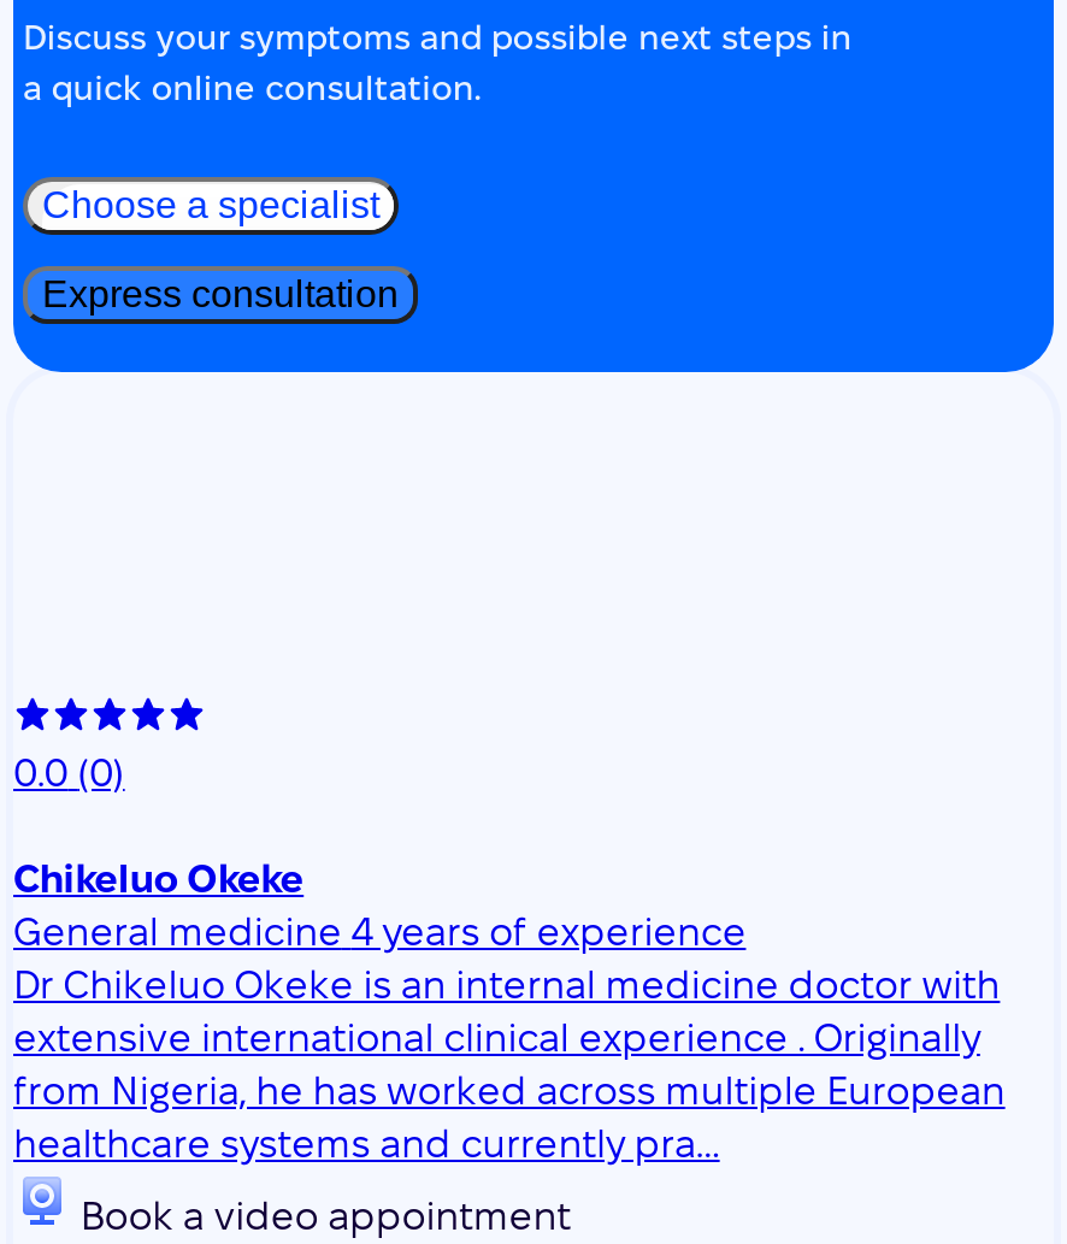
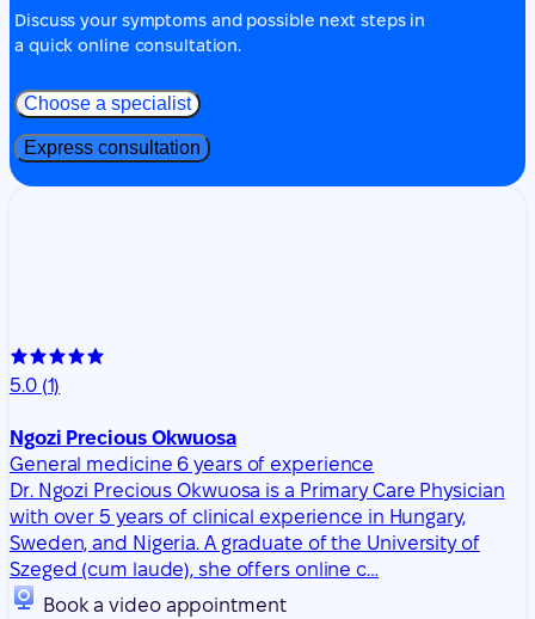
[13,752,125,793] 0.0 (0) -> [10,375,60,395] 5.0 (1)
[13,858,1005,1164] Chikeluo Okeke | General medicine 4 years of experience | Dr Chikeluo Okeke is an internal medicine doctor with | extensive international clinical experience . Originally | from Nigeria, he has worked across multiple European | healthcare systems and currently pra… -> [10,427,505,579] Ngozi Precious Okwuosa | General medicine 6 years of experience | Dr. Ngozi Precious Okwuosa is a Primary Care Physician | with over 5 years of clinical experience in Hungary, | Sweden, and Nigeria. A graduate of the University of | Szeged (cum laude), she offers online c…

